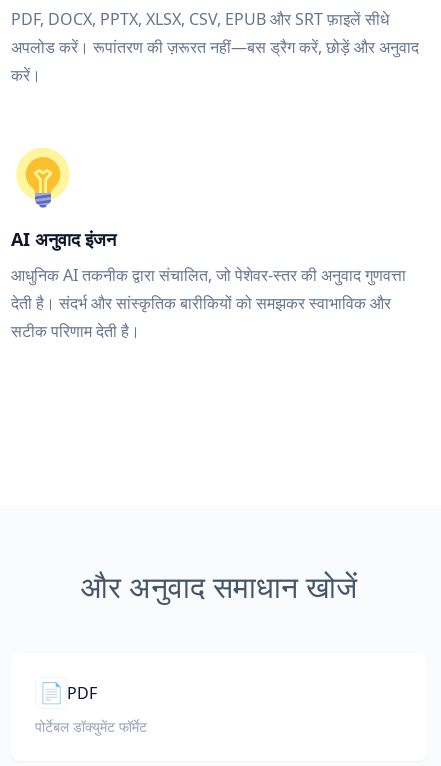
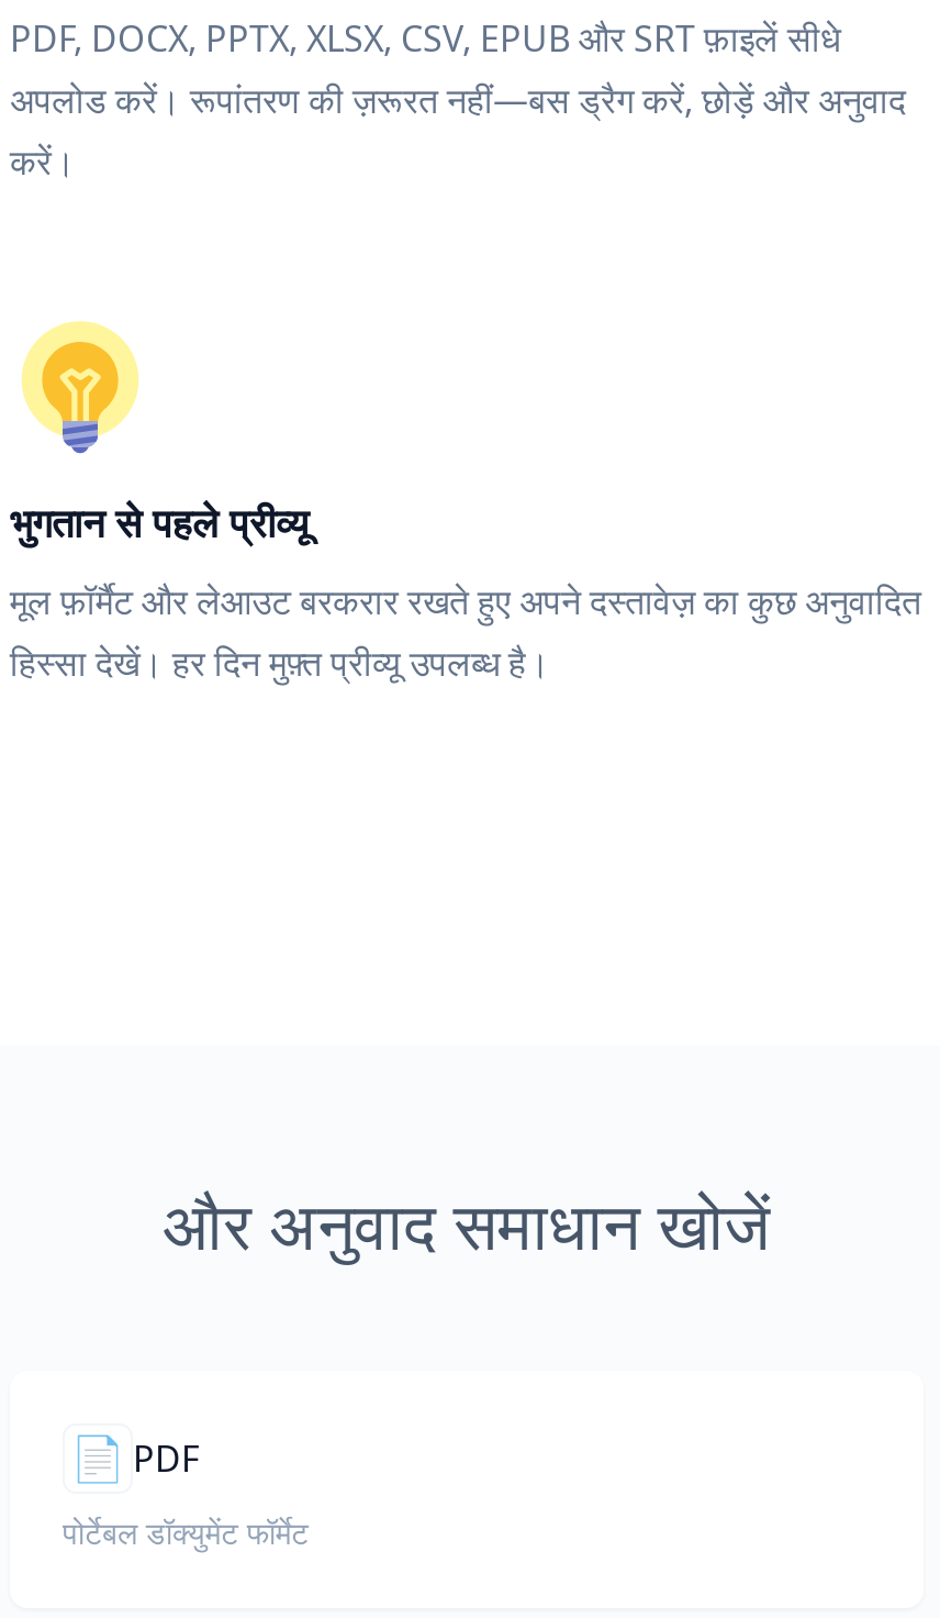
[11,227,116,251] AI अनुवाद इंजन -> [10,496,309,548] भुगतान से पहले प्रीव्यू
[11,264,406,342] आधुनिक AI तकनीक द्वारा संचालित, जो पेशेवर-स्तर की अनुवाद गुणवत्ता | देती है। संदर्भ और सांस्कृतिक बारीकियों को समझकर स्वाभाविक और | सटीक परिणाम देती है। -> [10,577,921,687] मूल फ़ॉर्मैट और लेआउट बरकरार रखते हुए अपने दस्तावेज़ का कुछ अनुवादित | हिस्सा देखें। हर दिन मुफ़्त प्रीव्यू उपलब्ध है।

